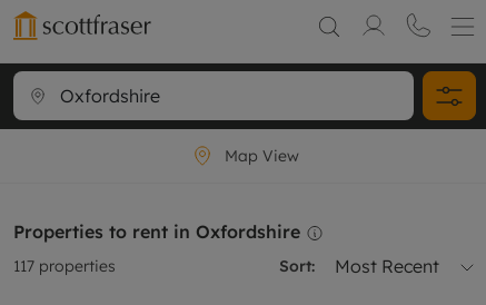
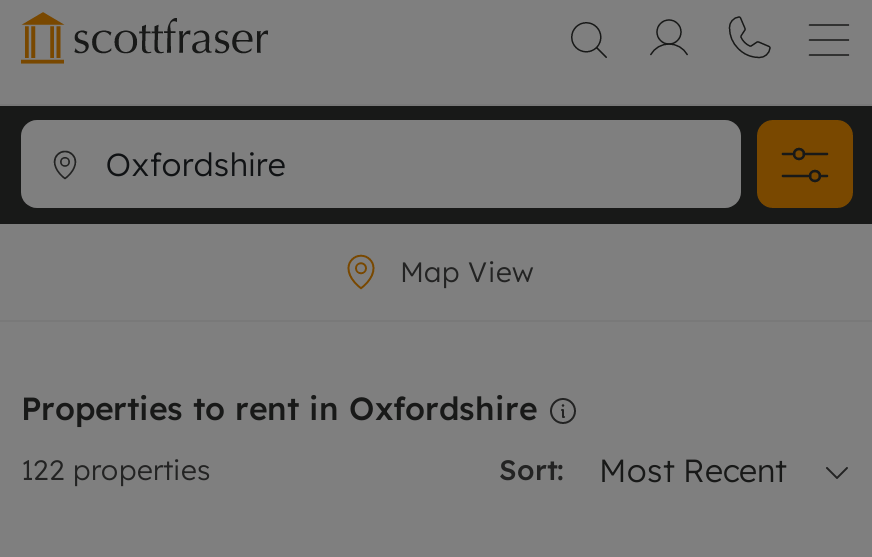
[13,256,116,276] 117 properties -> [21,452,211,488] 122 properties

